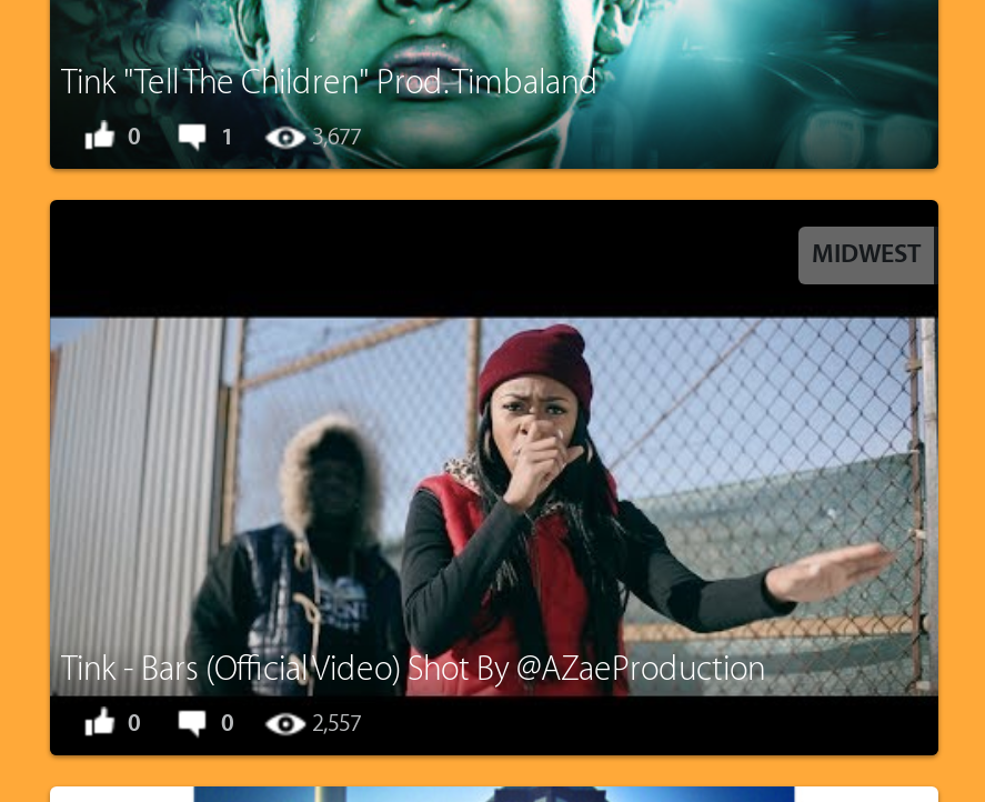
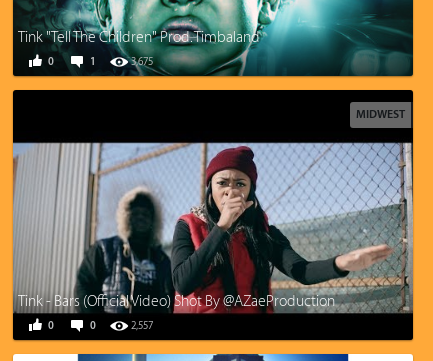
[312,124,361,151] 3,677 -> [131,56,153,68] 3,675

